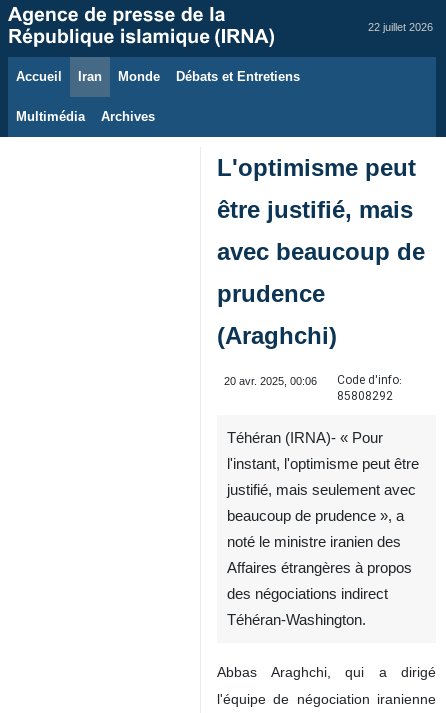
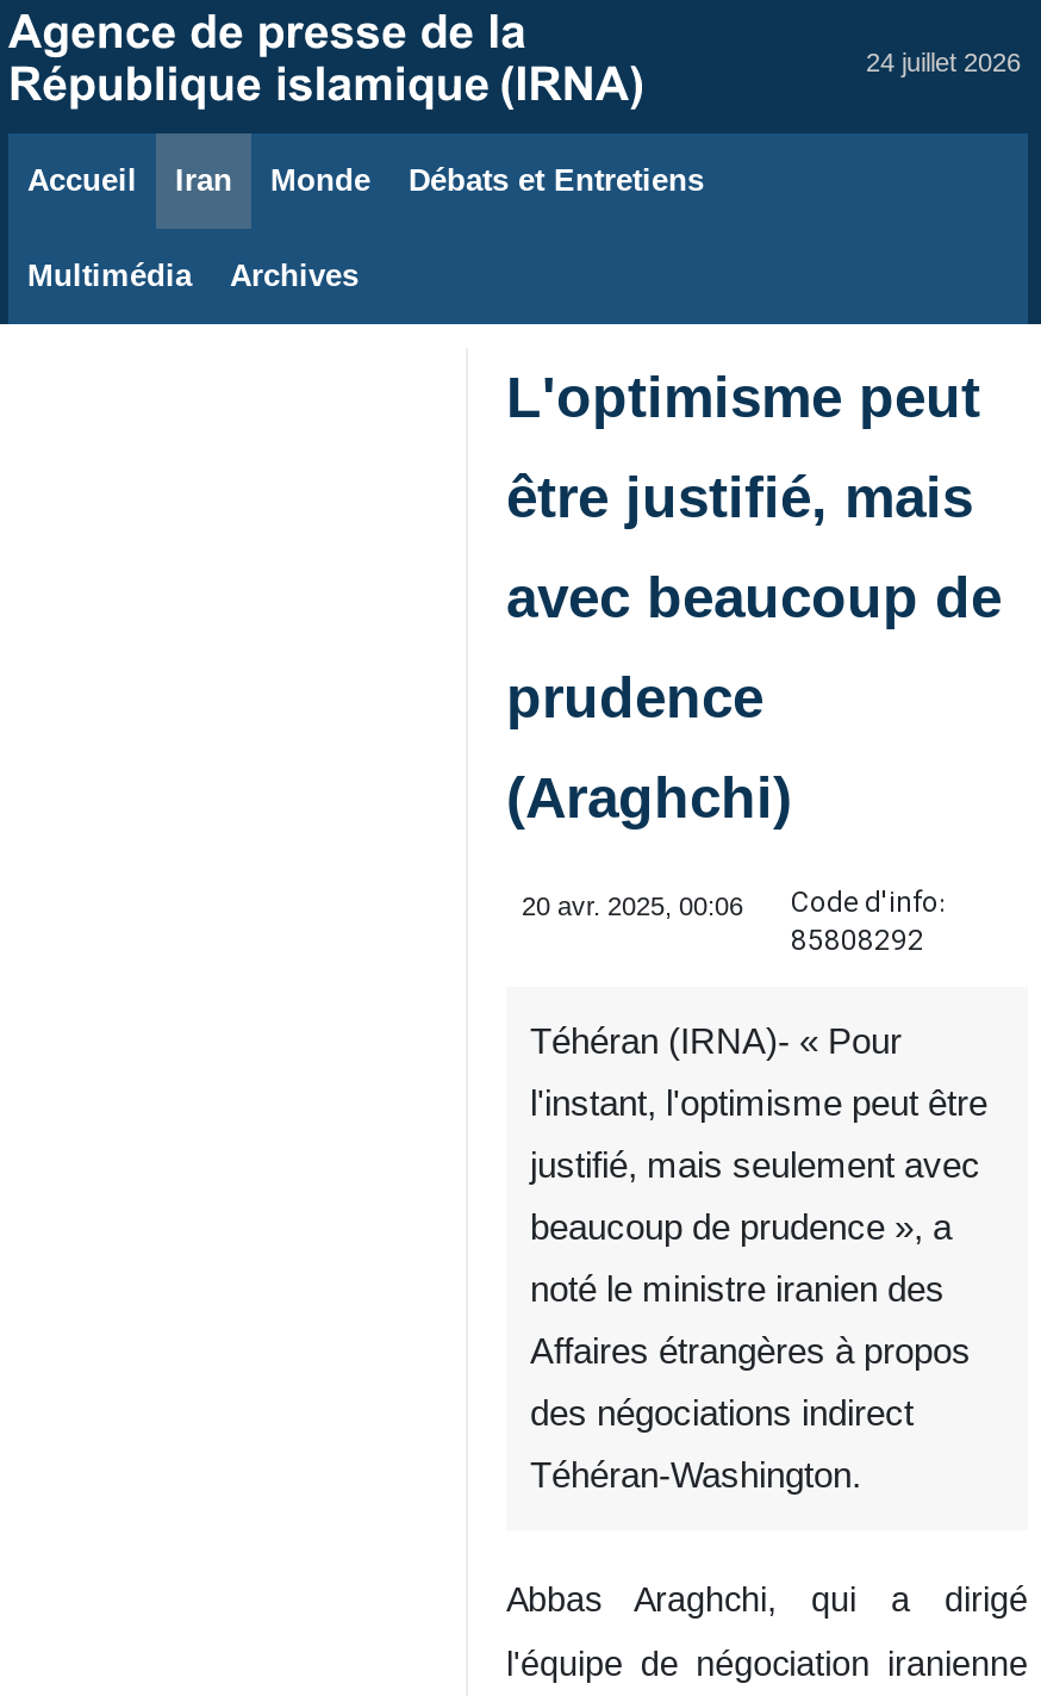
[368,21,433,33] 22 juillet 2026 -> [866,48,1021,76] 24 juillet 2026

